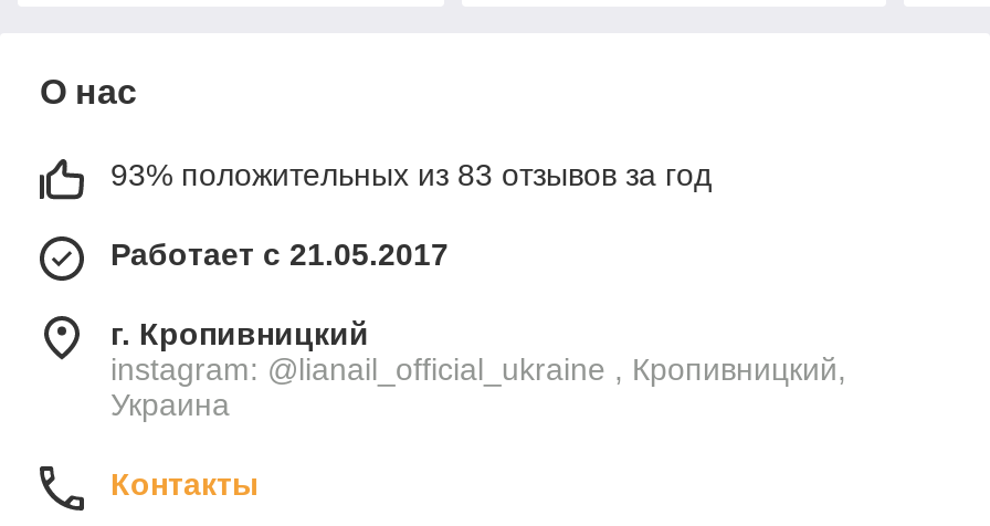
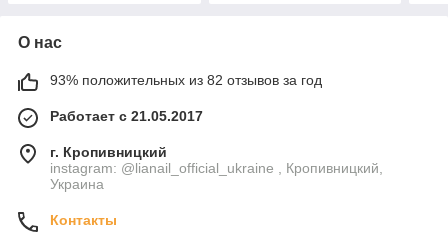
[110,158,712,193] 93% положительных из 83 отзывов за год -> [50,72,322,88] 93% положительных из 82 отзывов за год

